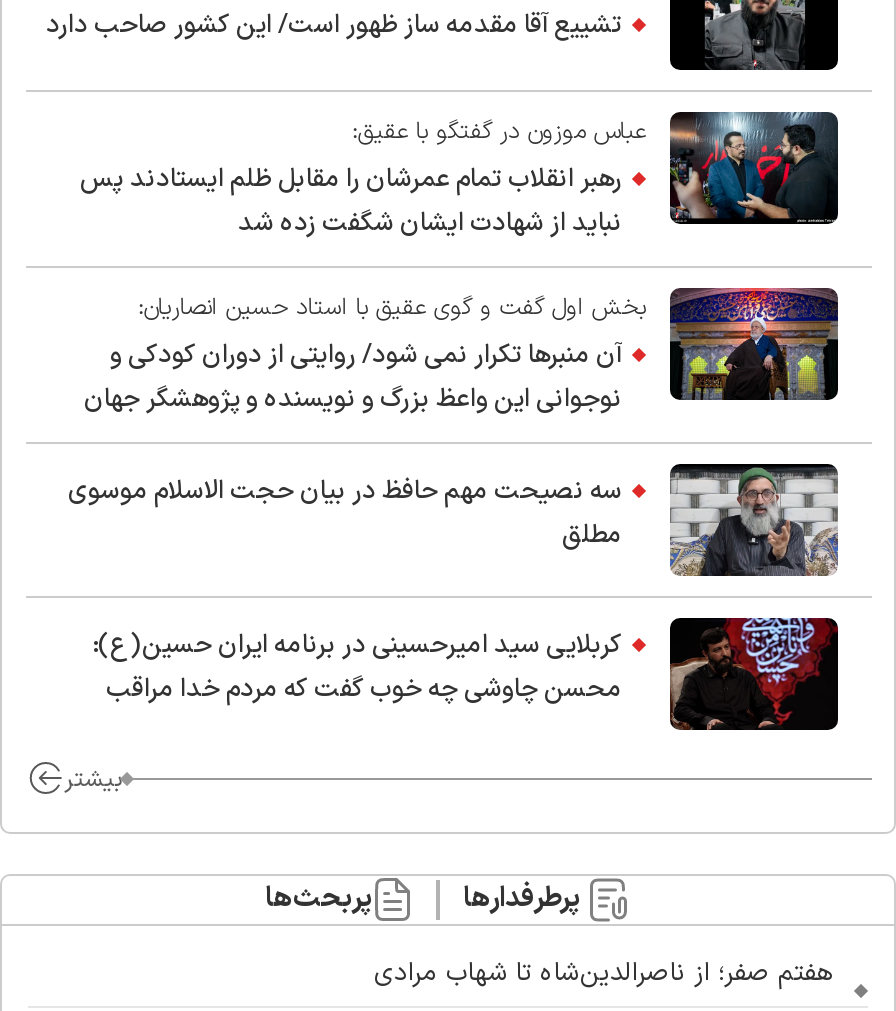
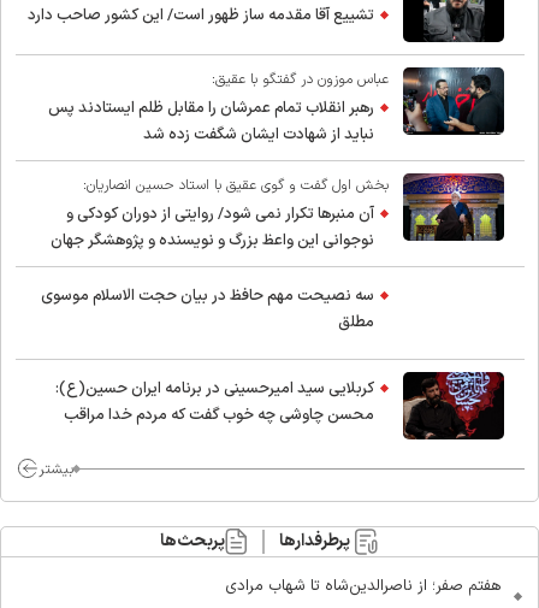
[668,462,840,578] [image] -> none

